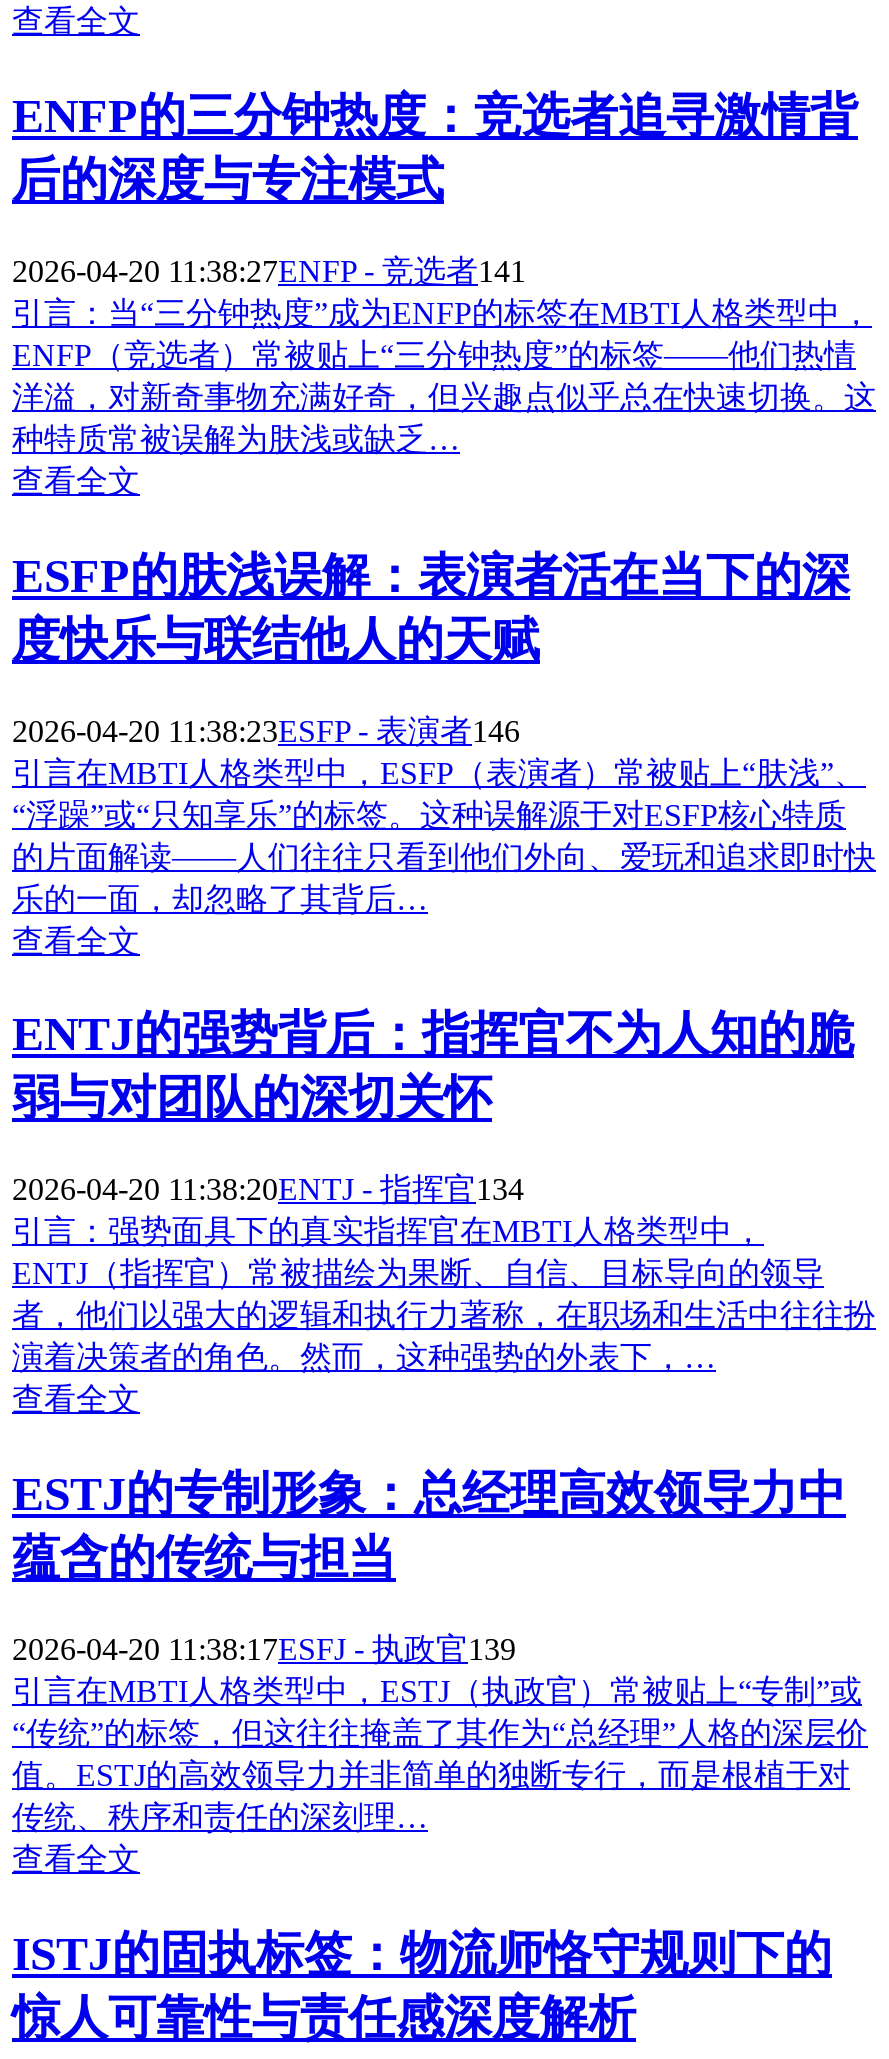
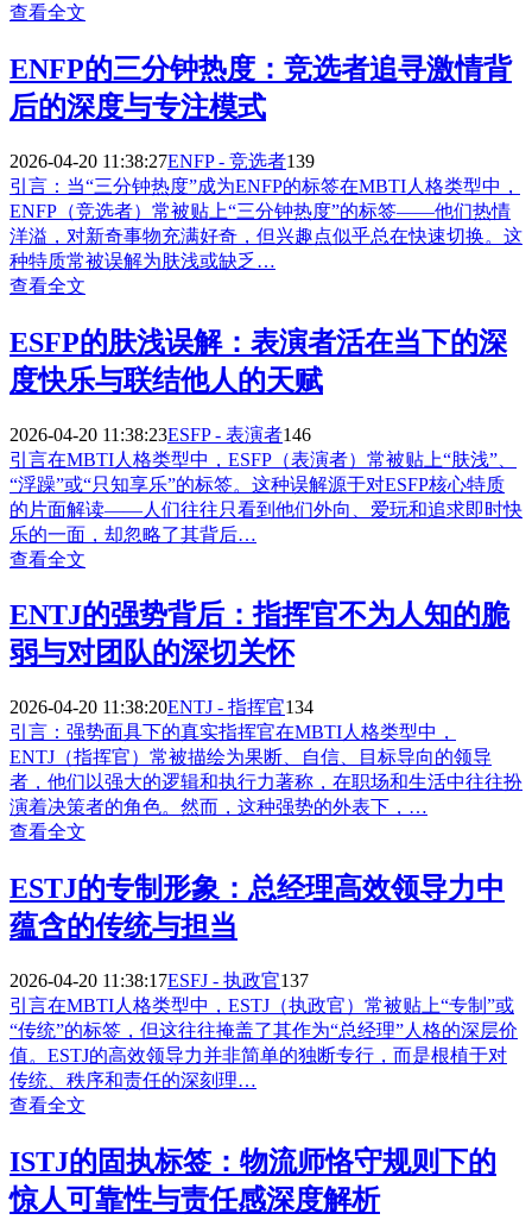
[12,254,526,288] 2026-04-20 11:38:27ENFP - 竞选者141 -> [9,151,315,171] 2026-04-20 11:38:27ENFP - 竞选者139
[12,1632,516,1666] 2026-04-20 11:38:17ESFJ - 执政官139 -> [9,971,309,991] 2026-04-20 11:38:17ESFJ - 执政官137

